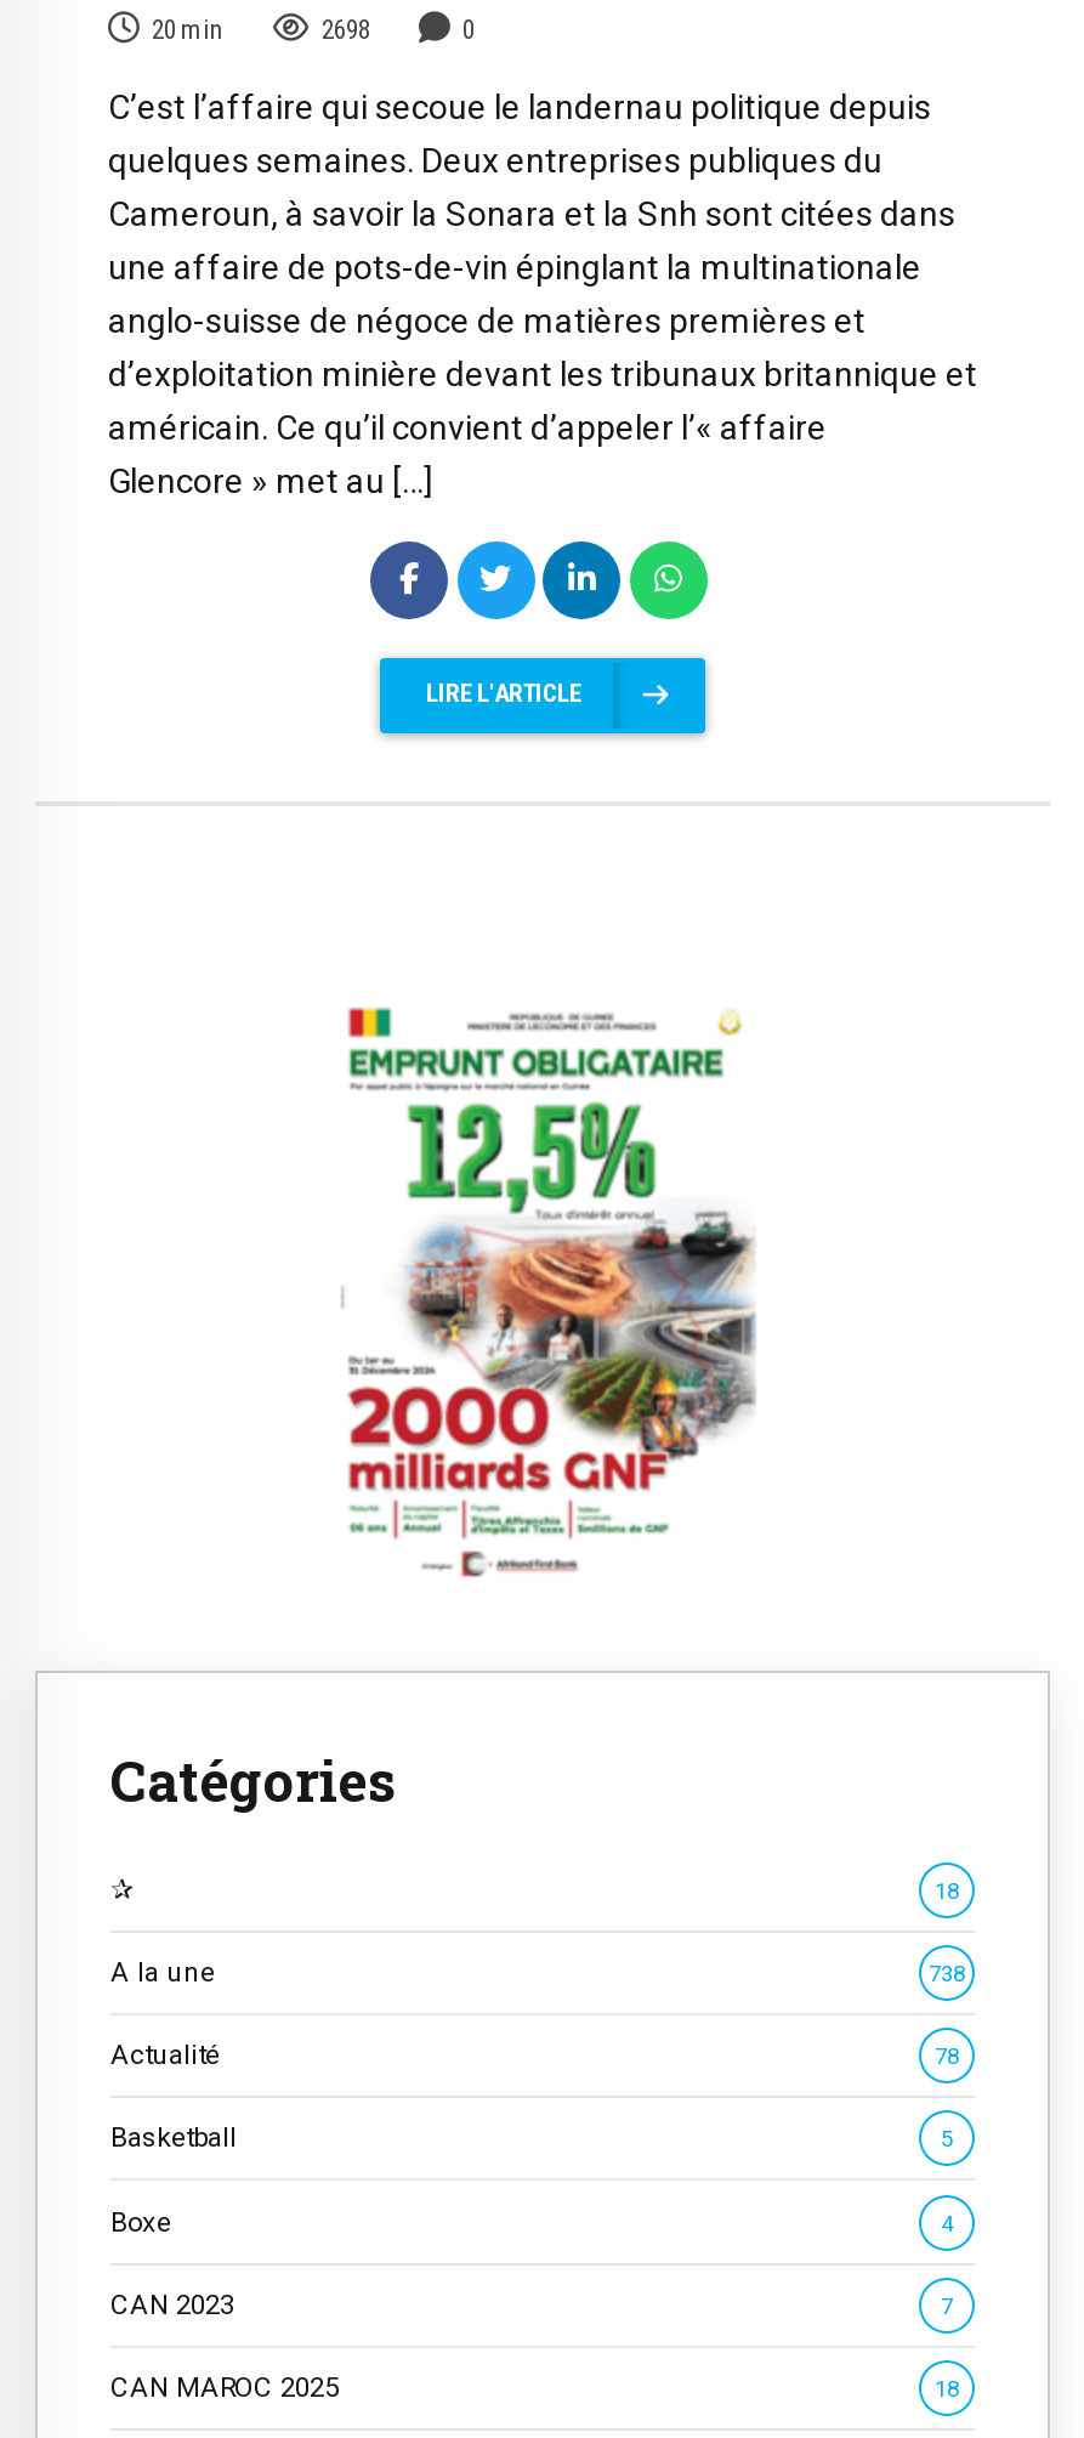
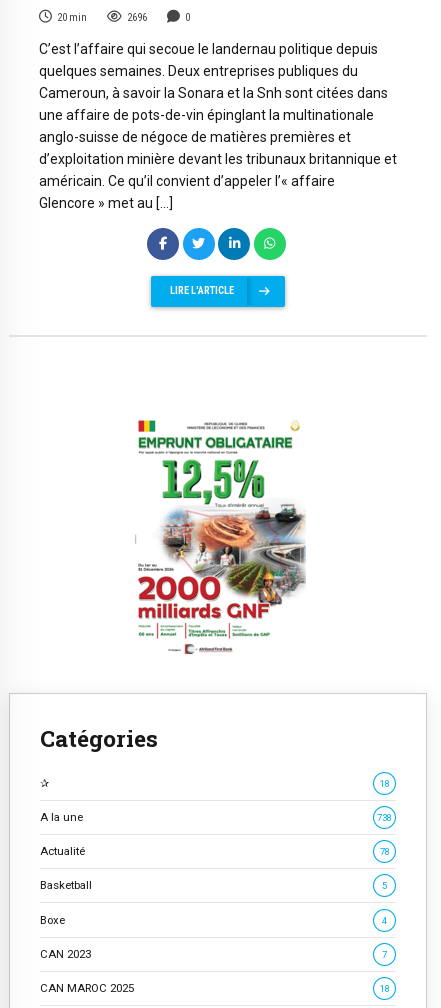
[322,14,370,46] 2698 -> [127,11,147,24] 2696

